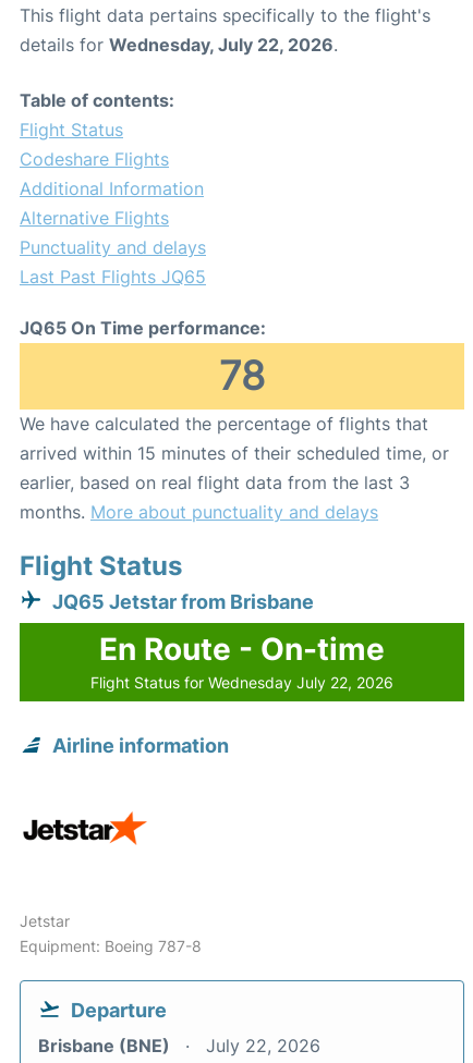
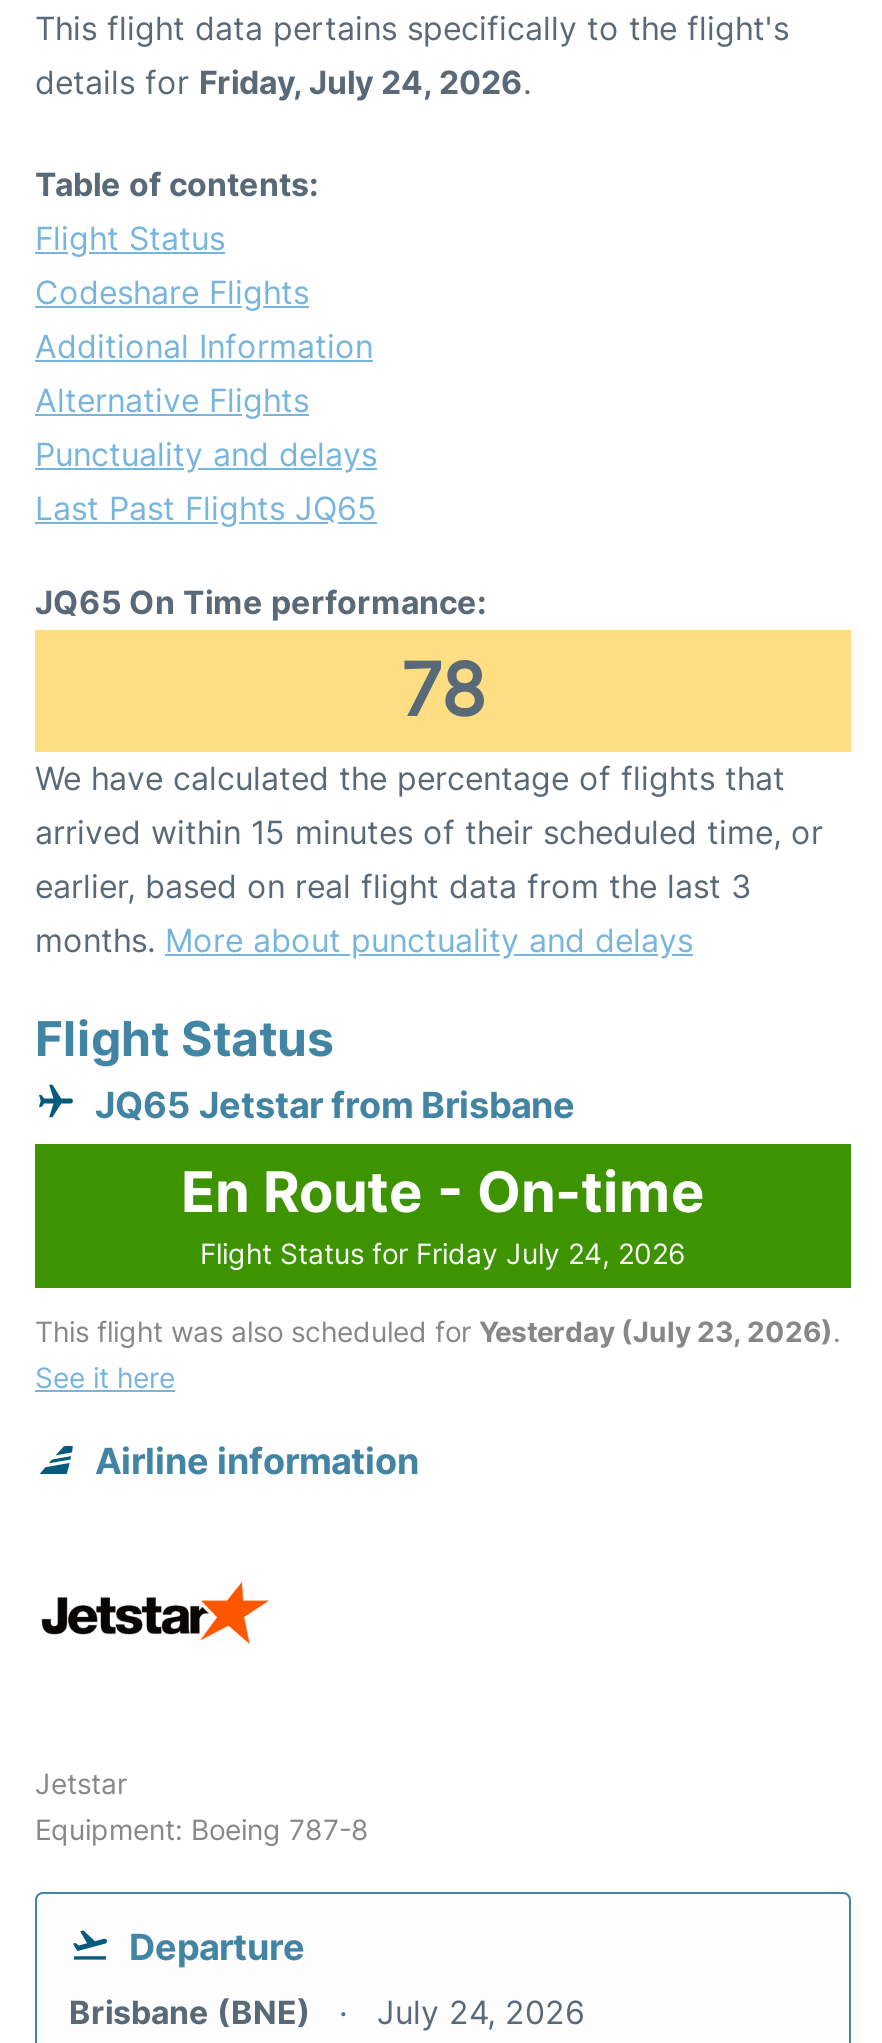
[20,34,338,56] details for Wednesday, July 22, 2026. -> [35,63,531,103] details for Friday, July 24, 2026.
[90,673,393,692] Flight Status for Wednesday July 22, 2026 -> [35,1237,841,1395] Flight Status for Friday July 24, 2026 | This flight was also scheduled for Yesterday (July 23, 2026). | See it here
[38,1035,320,1057] Brisbane (BNE) July 22, 2026 -> [69,1993,585,2033] Brisbane (BNE) July 24, 2026

